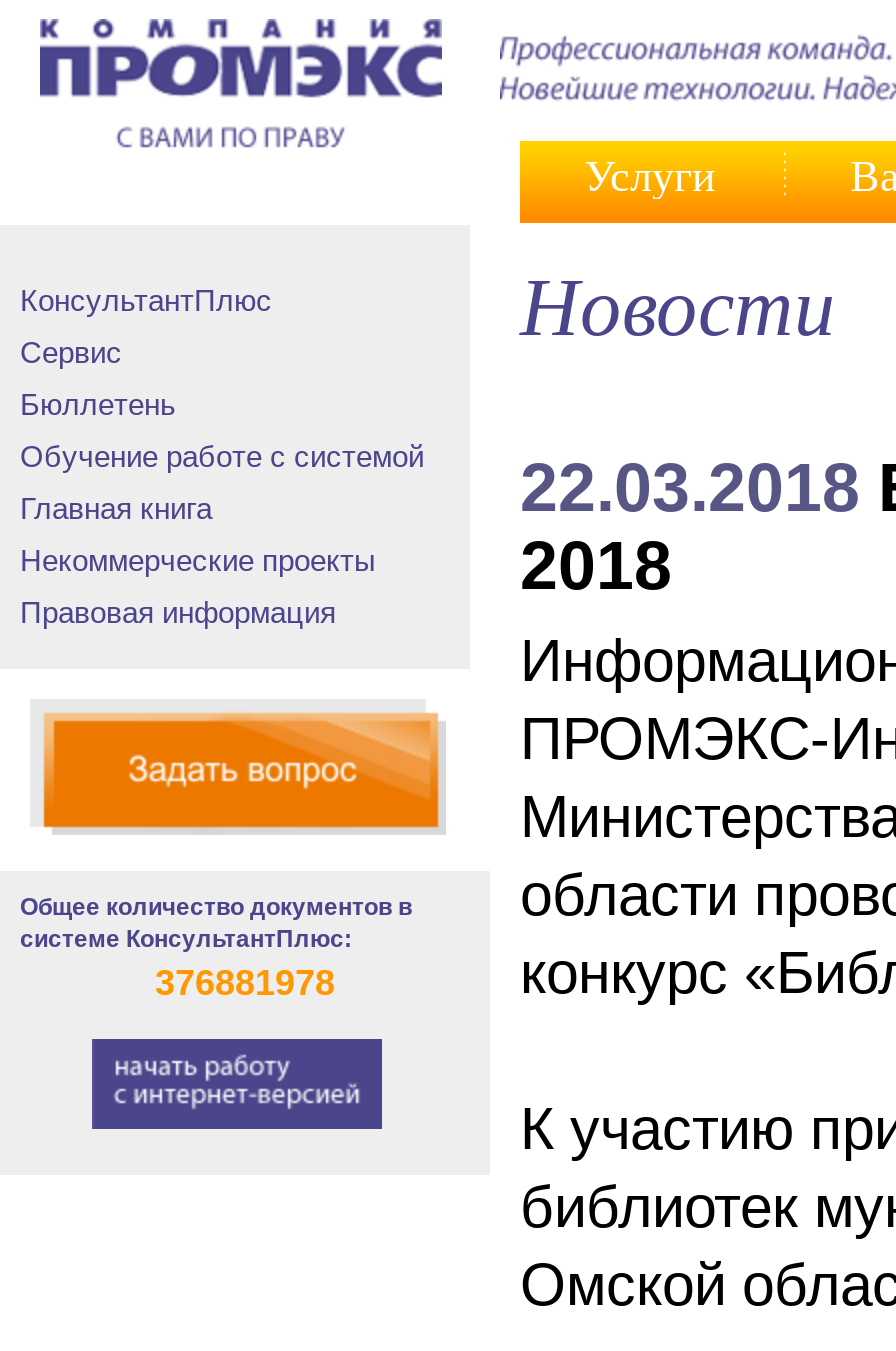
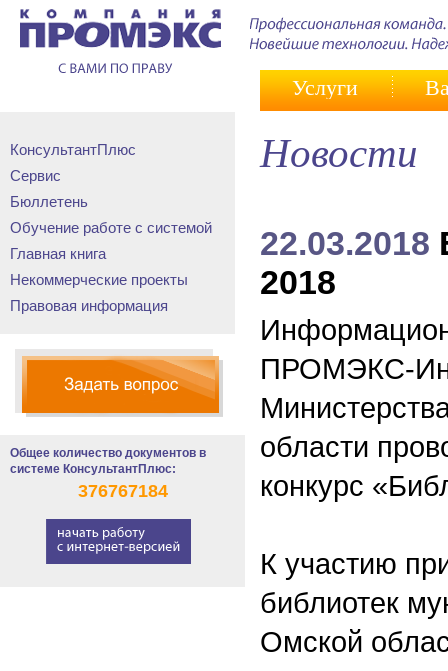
[155,963,335,1003] 376881978 -> [77,481,167,501] 376767184

